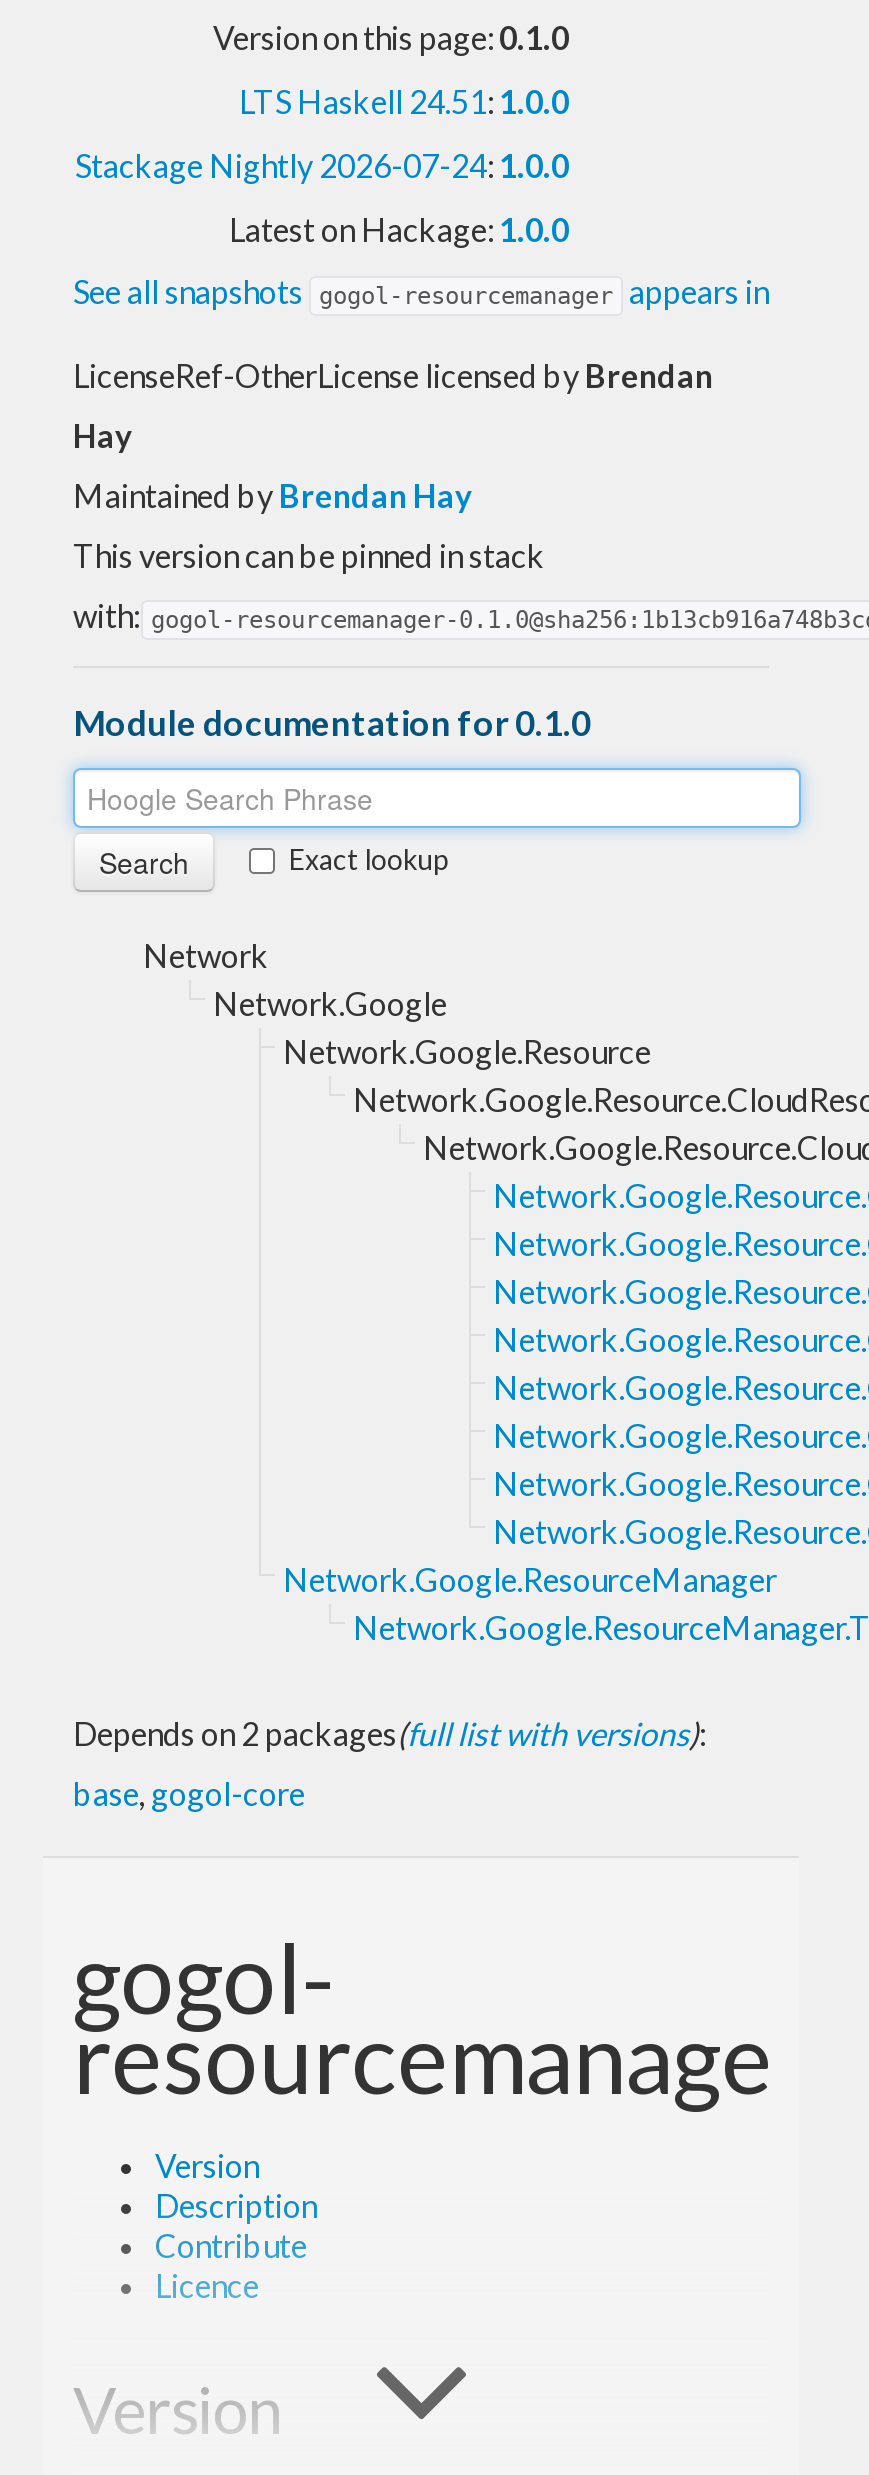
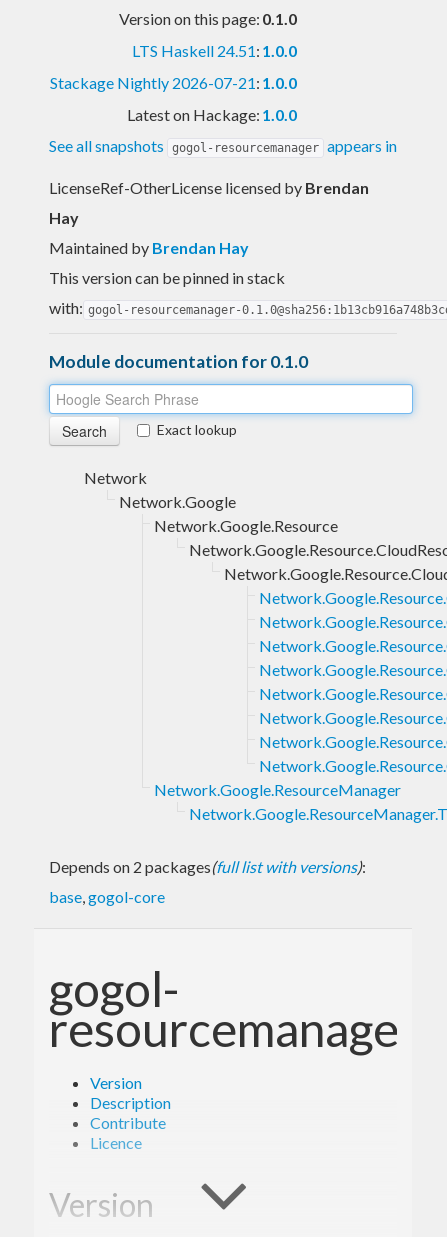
[75,146,569,184] Stackage Nightly 2026-07-24: 1.0.0 -> [50,73,297,92] Stackage Nightly 2026-07-21: 1.0.0

